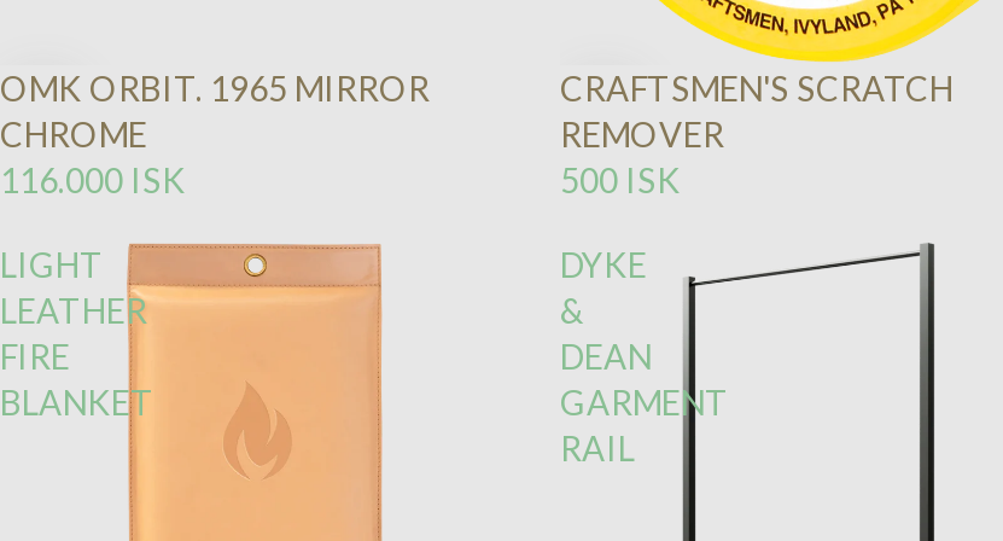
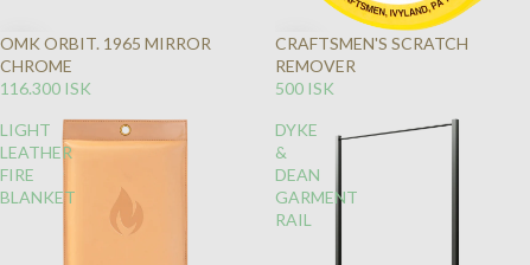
[0,159,186,200] 116.000 ISK -> [0,78,91,98] 116.300 ISK

